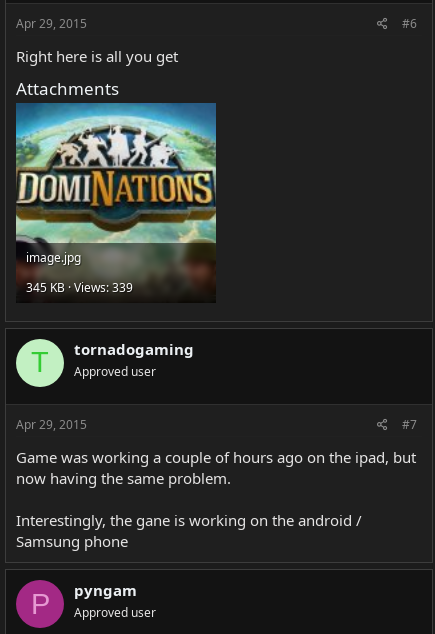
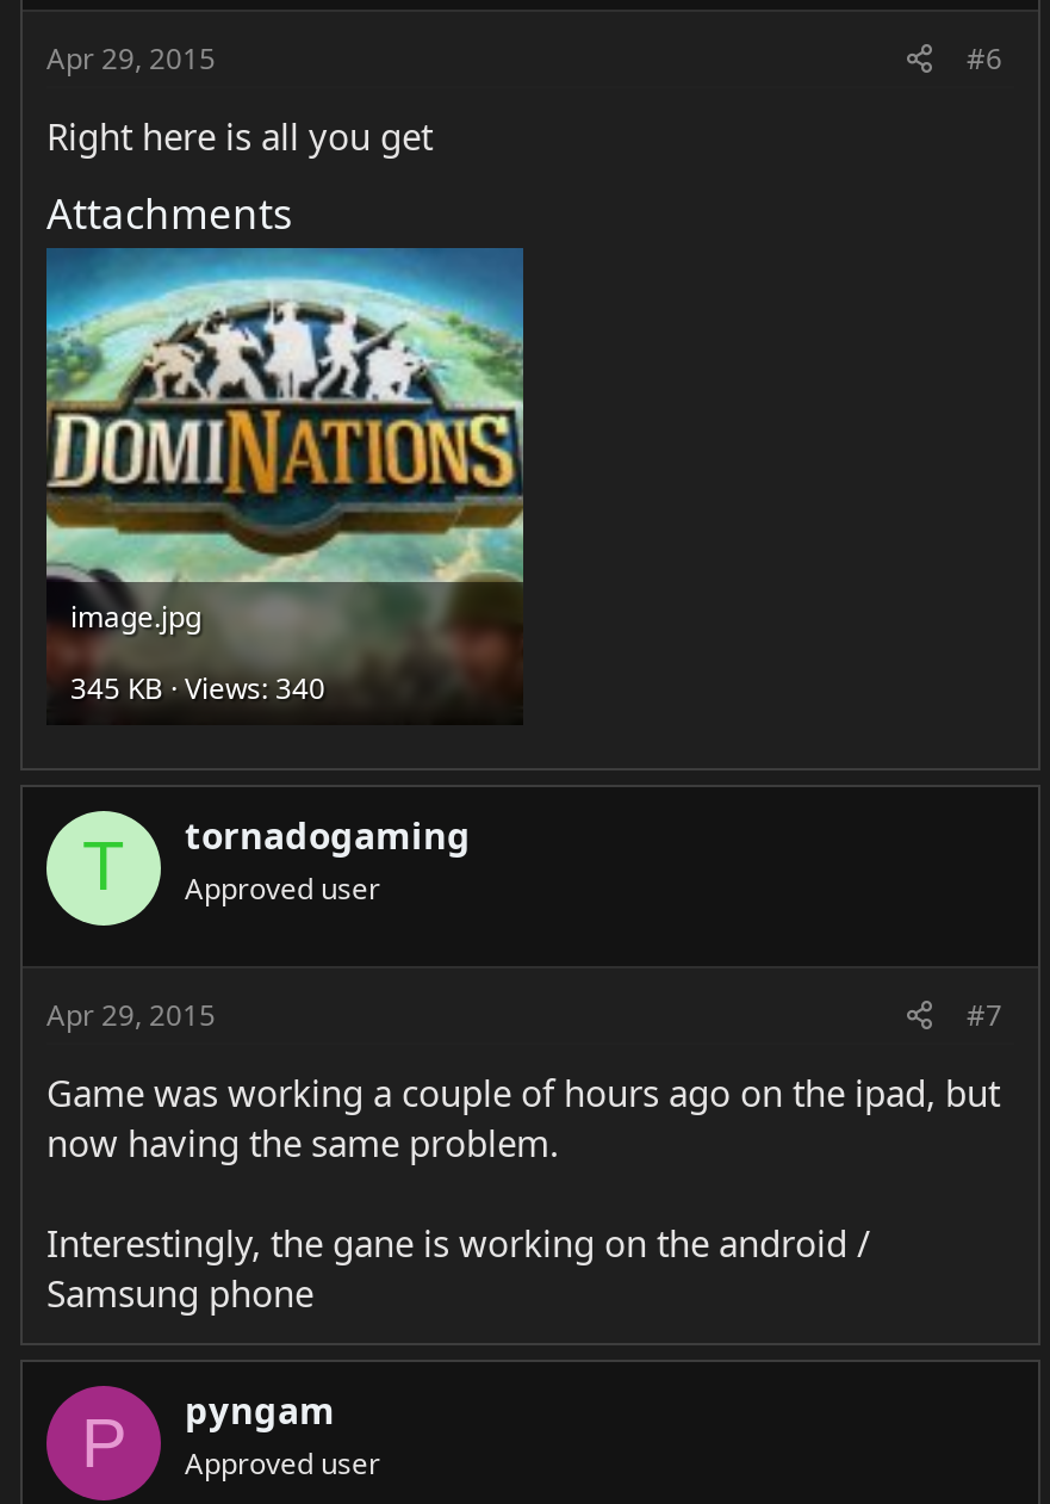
[26,279,133,296] 345 KB · Views: 339 -> [70,668,325,708] 345 KB · Views: 340

